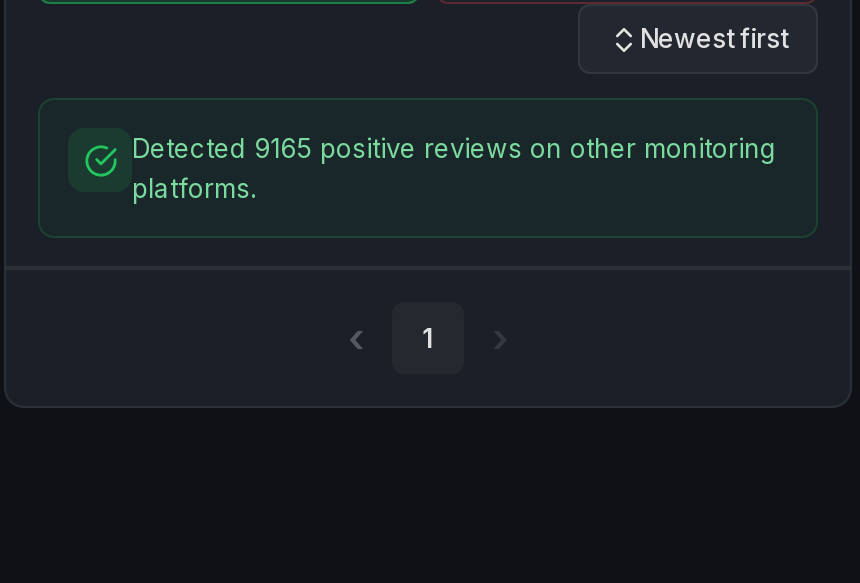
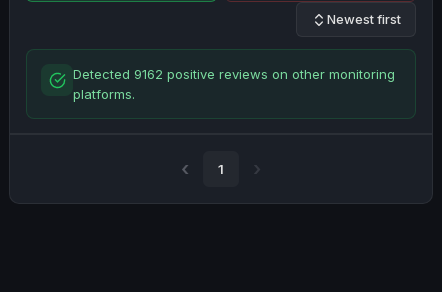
[132,132,776,164] Detected 9165 positive reviews on other monitoring -> [73,66,395,82] Detected 9162 positive reviews on other monitoring

